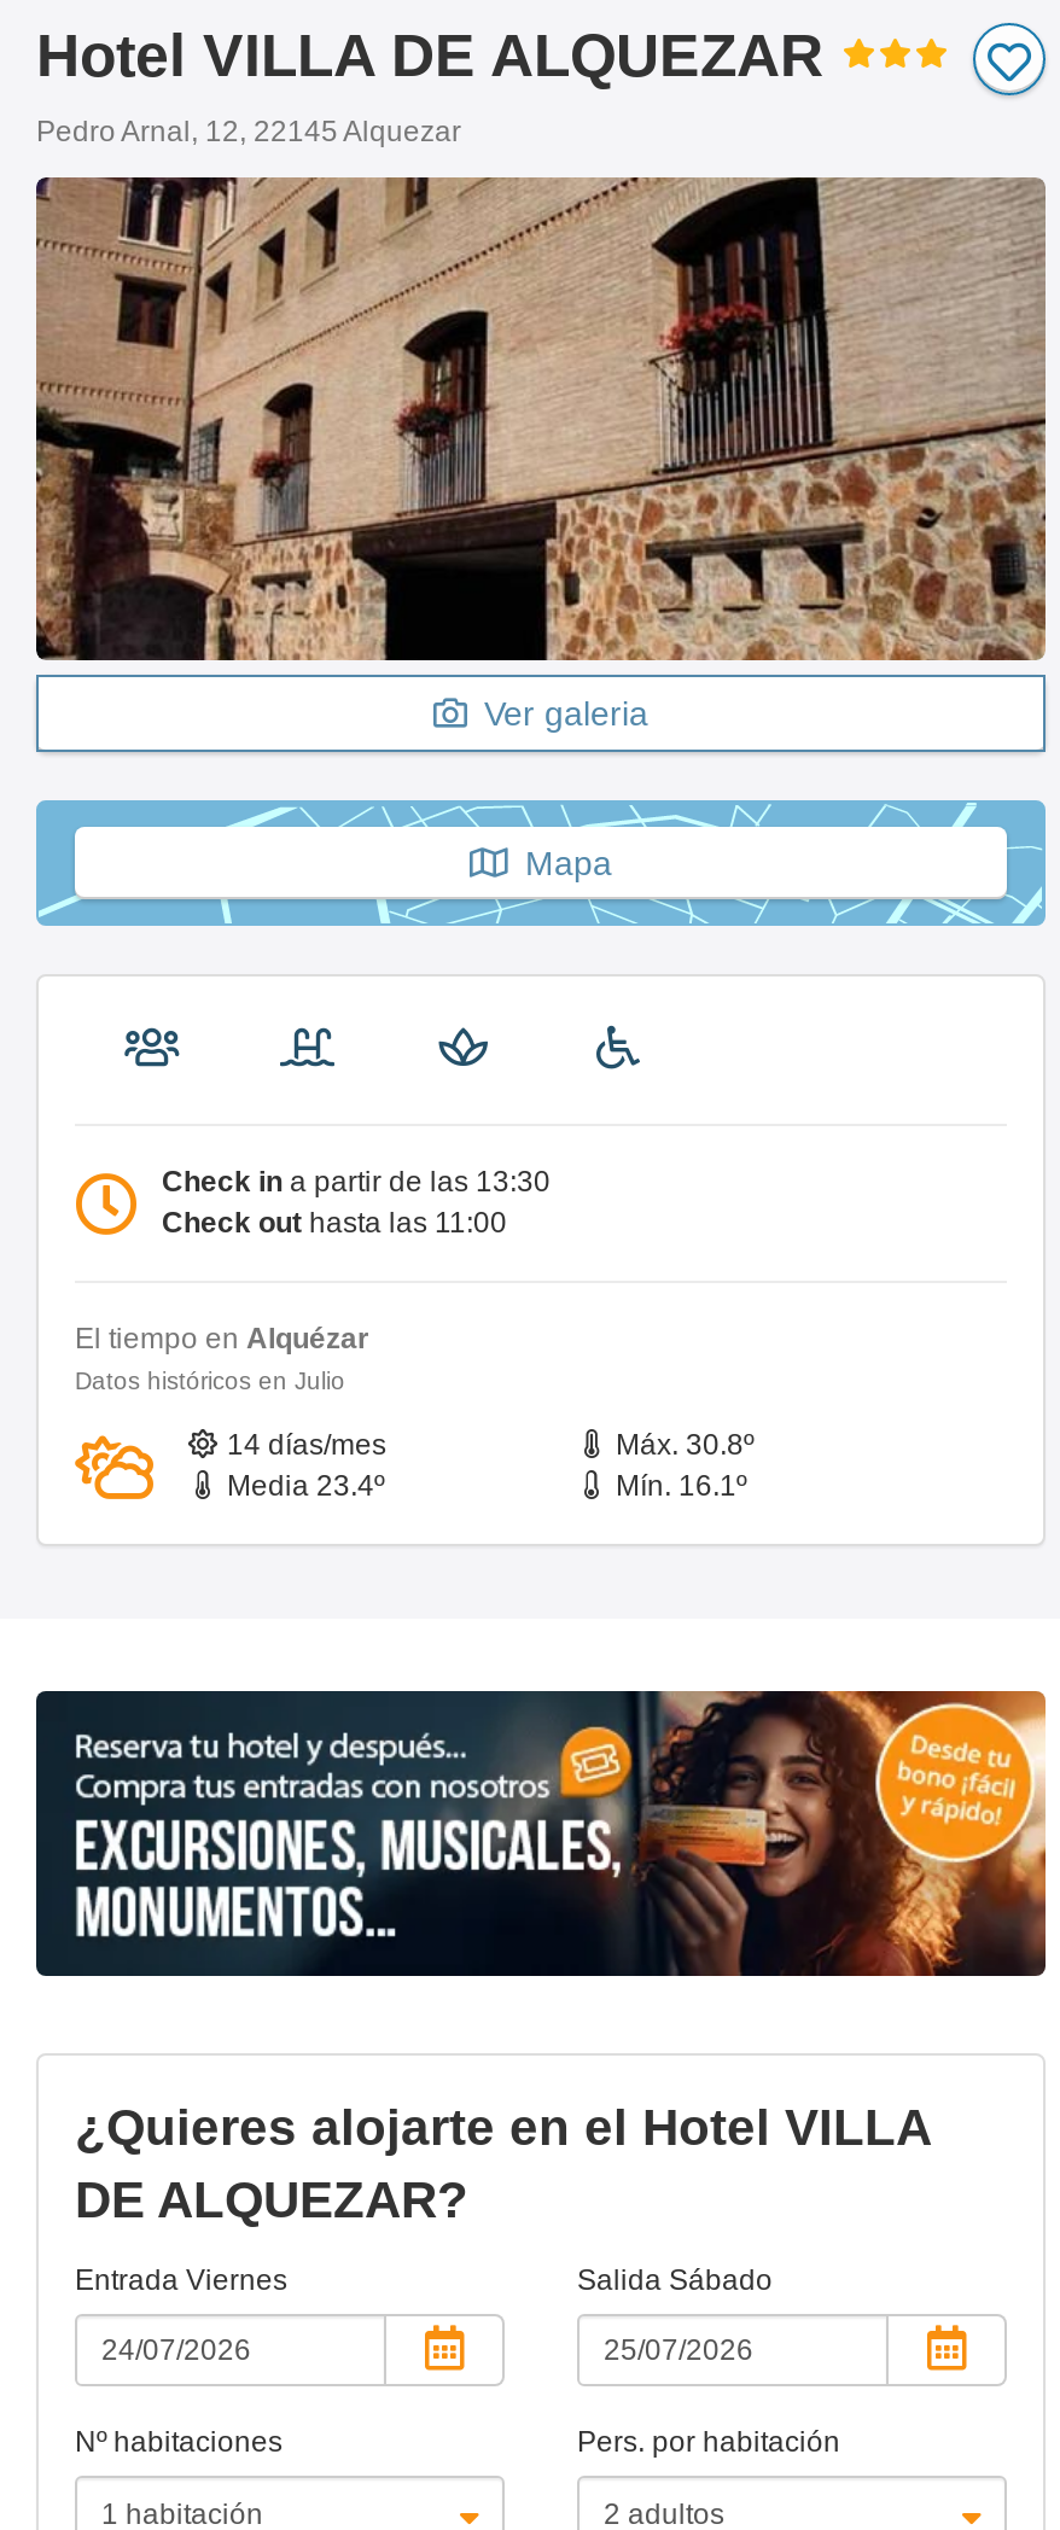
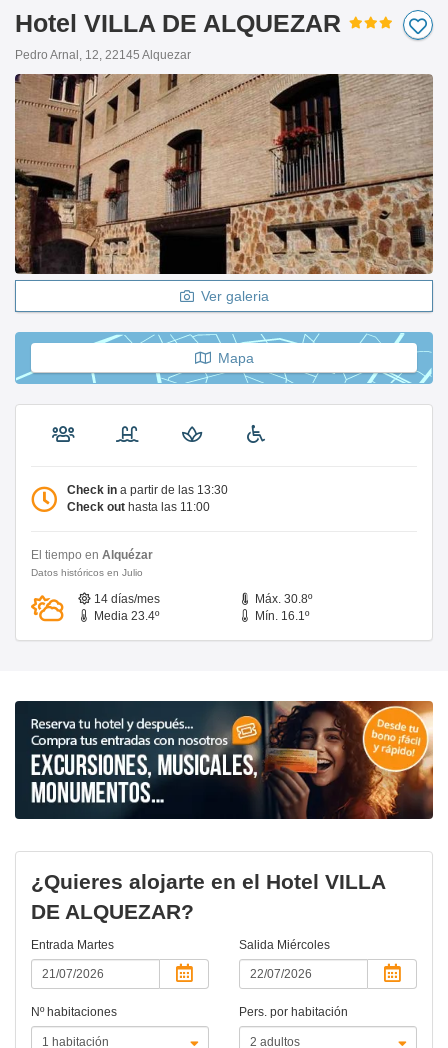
[75,2263,287,2297] Entrada Viernes -> [31,938,114,952] Entrada Martes
[577,2263,773,2297] Salida Sábado -> [239,938,330,952] Salida Miércoles

